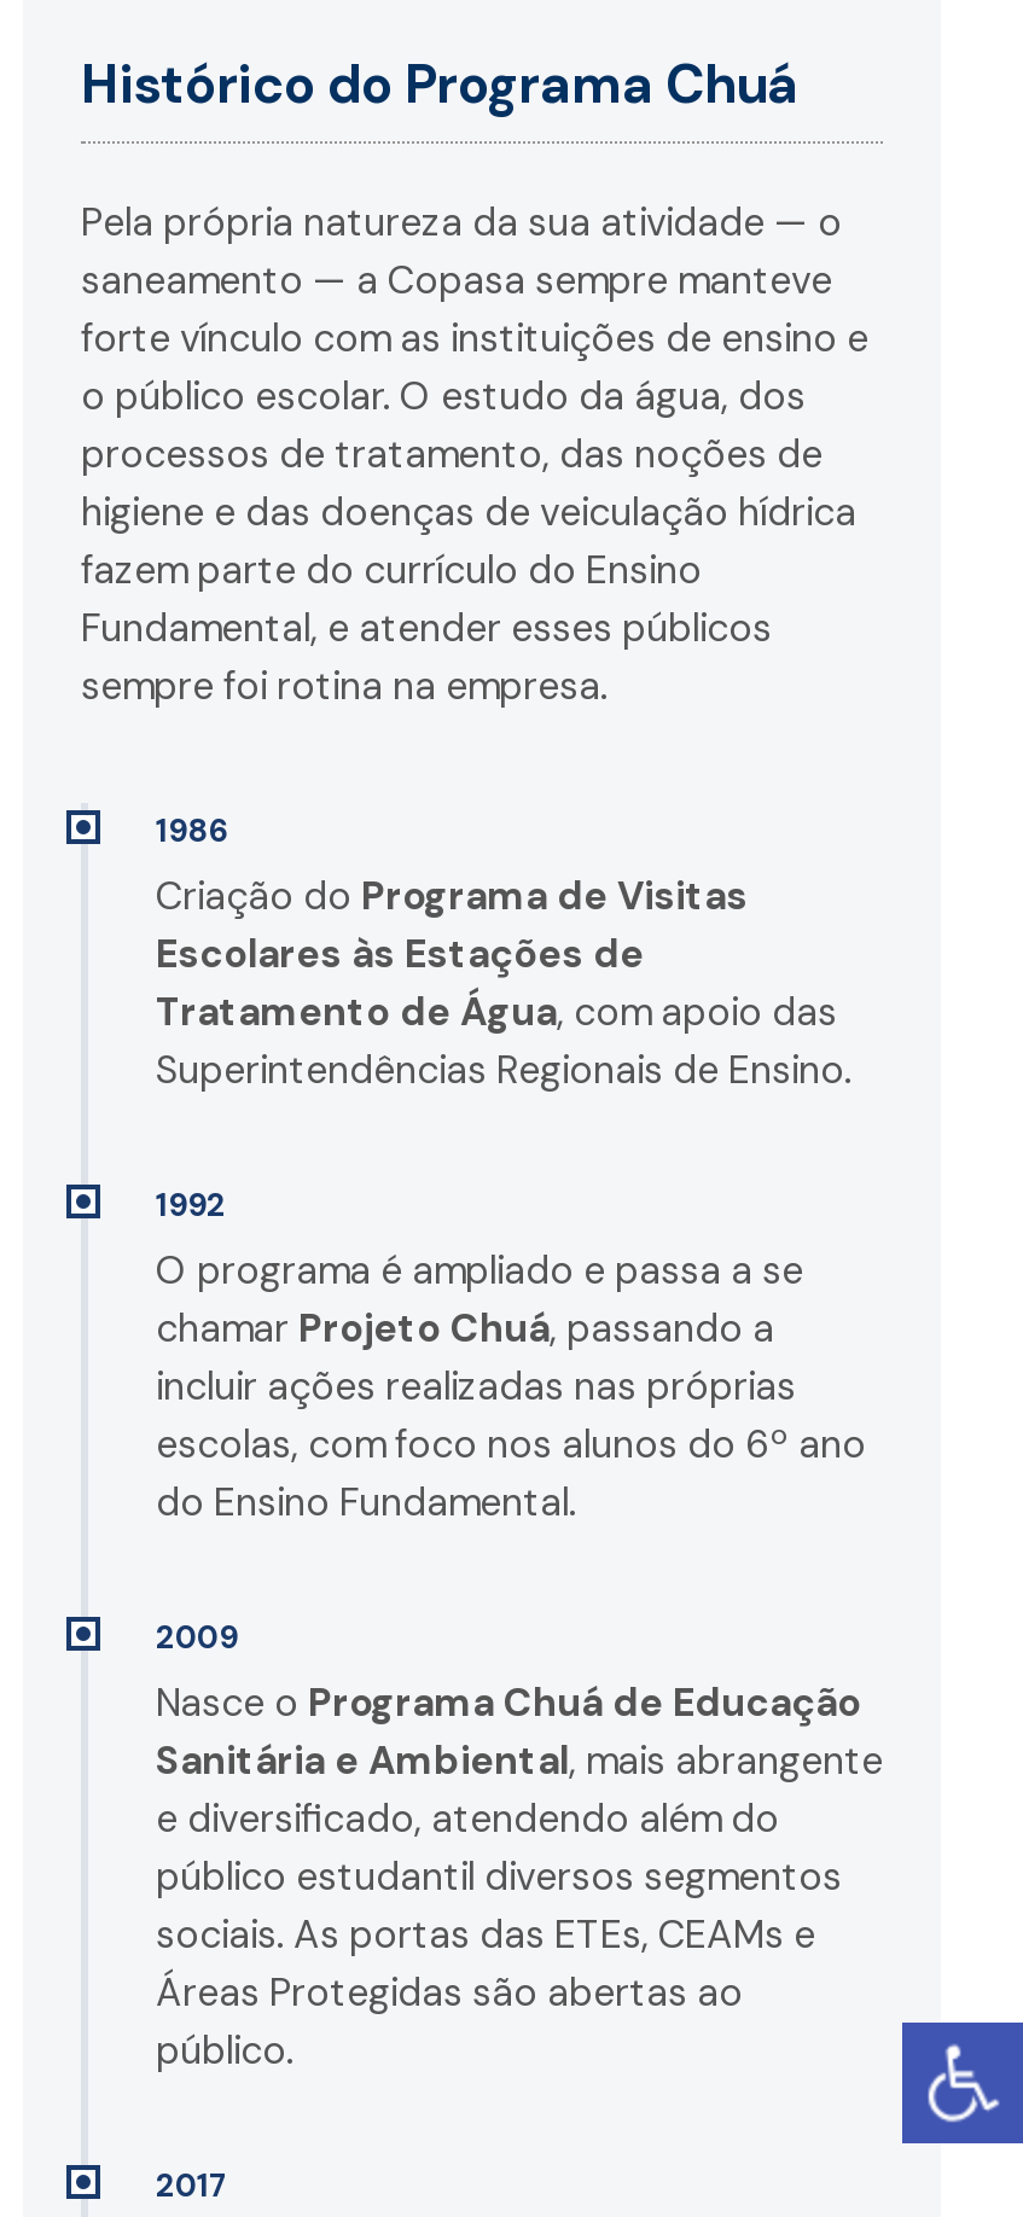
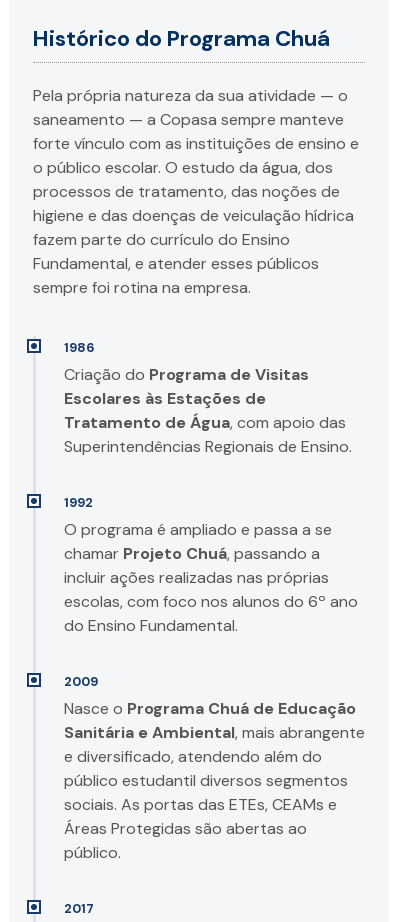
[900,2020,1016,2146] [image] -> none

